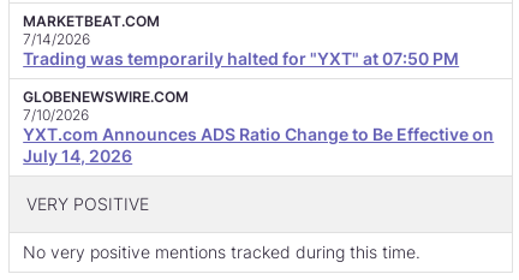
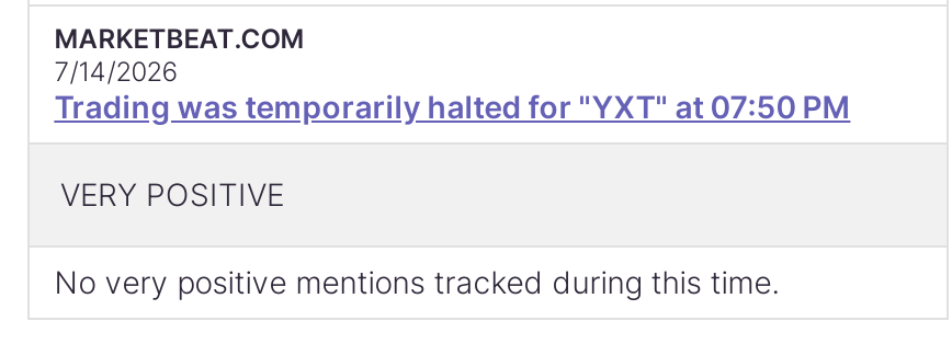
[23,87,494,166] GLOBENEWSWIRE.COM | 7/10/2026 | YXT.com Announces ADS Ratio Change to Be Effective on | July 14, 2026 -> none

